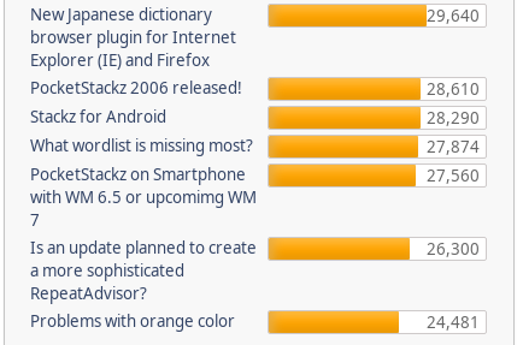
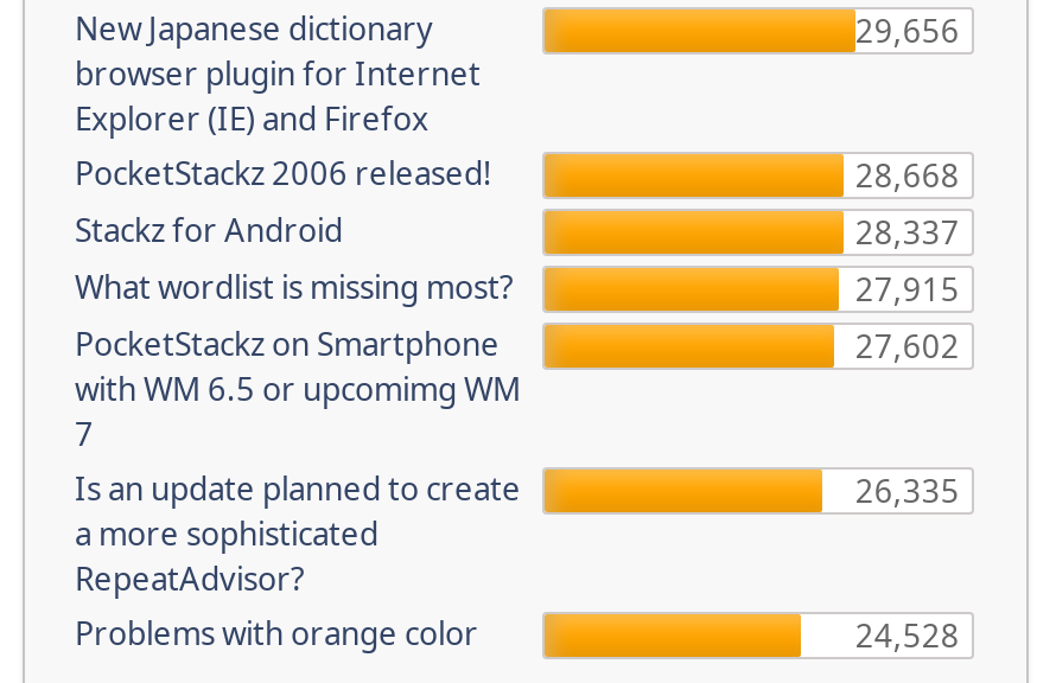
[426,5,479,26] 29,640 -> [855,9,959,52] 29,656
[426,78,479,100] 28,610 -> [855,154,959,197] 28,668
[426,107,479,129] 28,290 -> [855,211,959,254] 28,337
[426,136,479,157] 27,874 -> [855,268,959,311] 27,915
[426,165,479,186] 27,560 -> [855,325,959,368] 27,602
[426,238,479,260] 26,300 -> [855,470,959,512] 26,335
[426,311,479,333] 24,481 -> [855,614,959,657] 24,528

